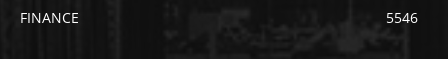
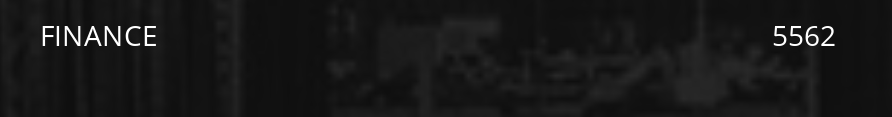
[386,8,418,27] 5546 -> [772,16,836,54] 5562

